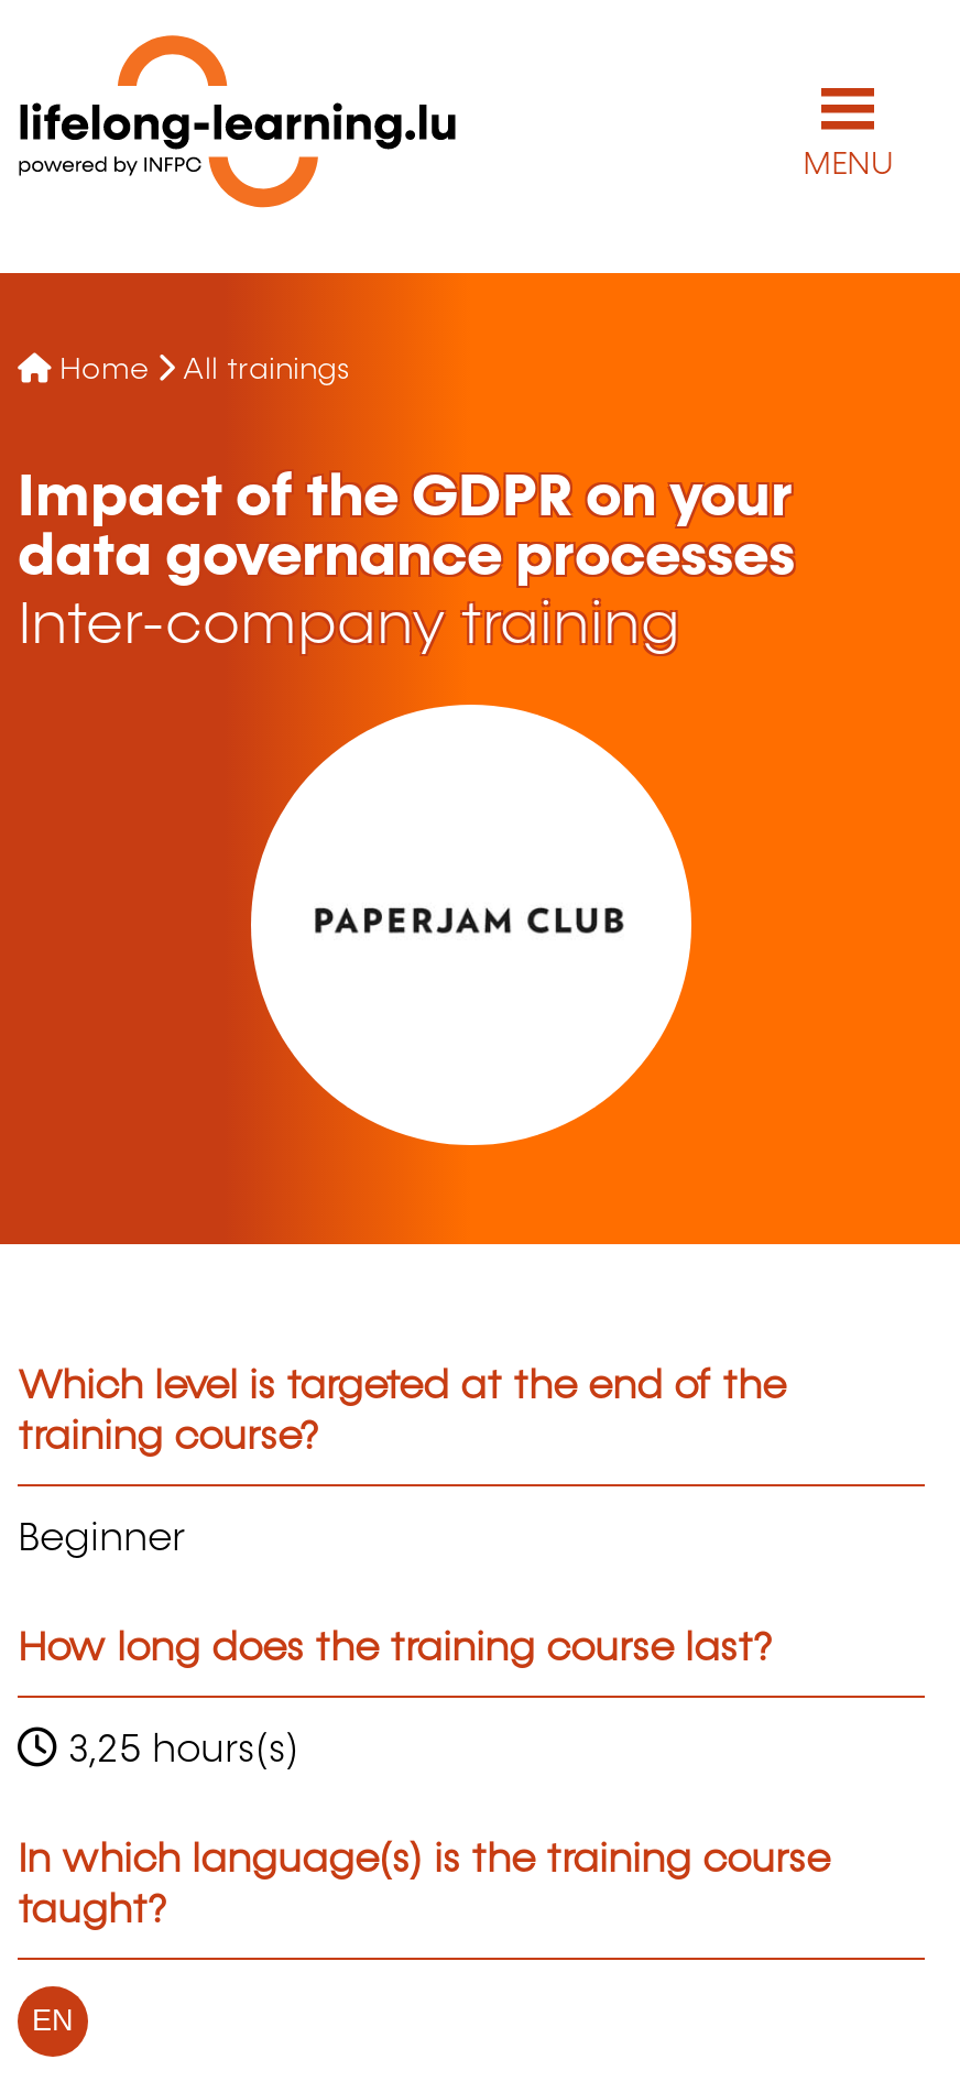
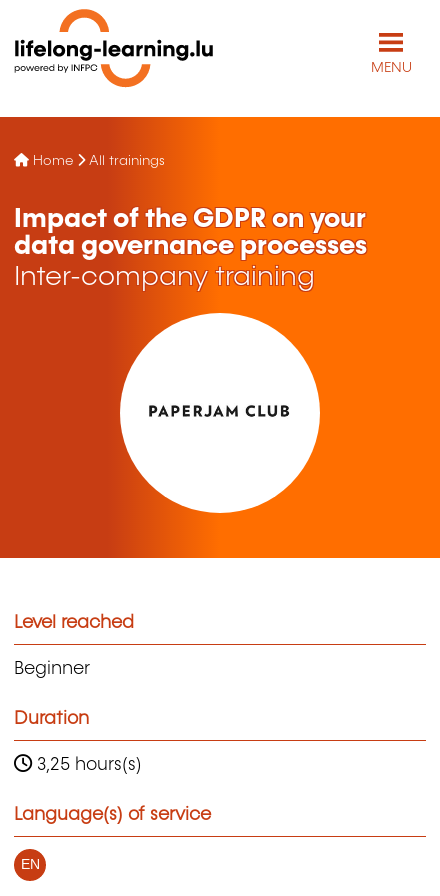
[18,1368,786,1458] Which level is targeted at the end of the | training course? -> [14,614,134,632] Level reached
[18,1629,773,1669] How long does the training course last? -> [14,710,89,728] Duration
[18,1840,830,1930] In which language(s) is the training course | taught? -> [14,805,211,823] Language(s) of service

